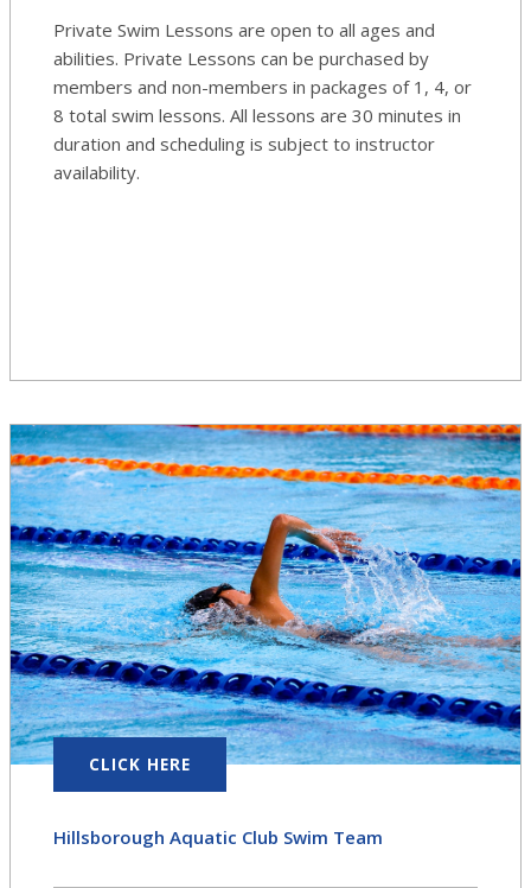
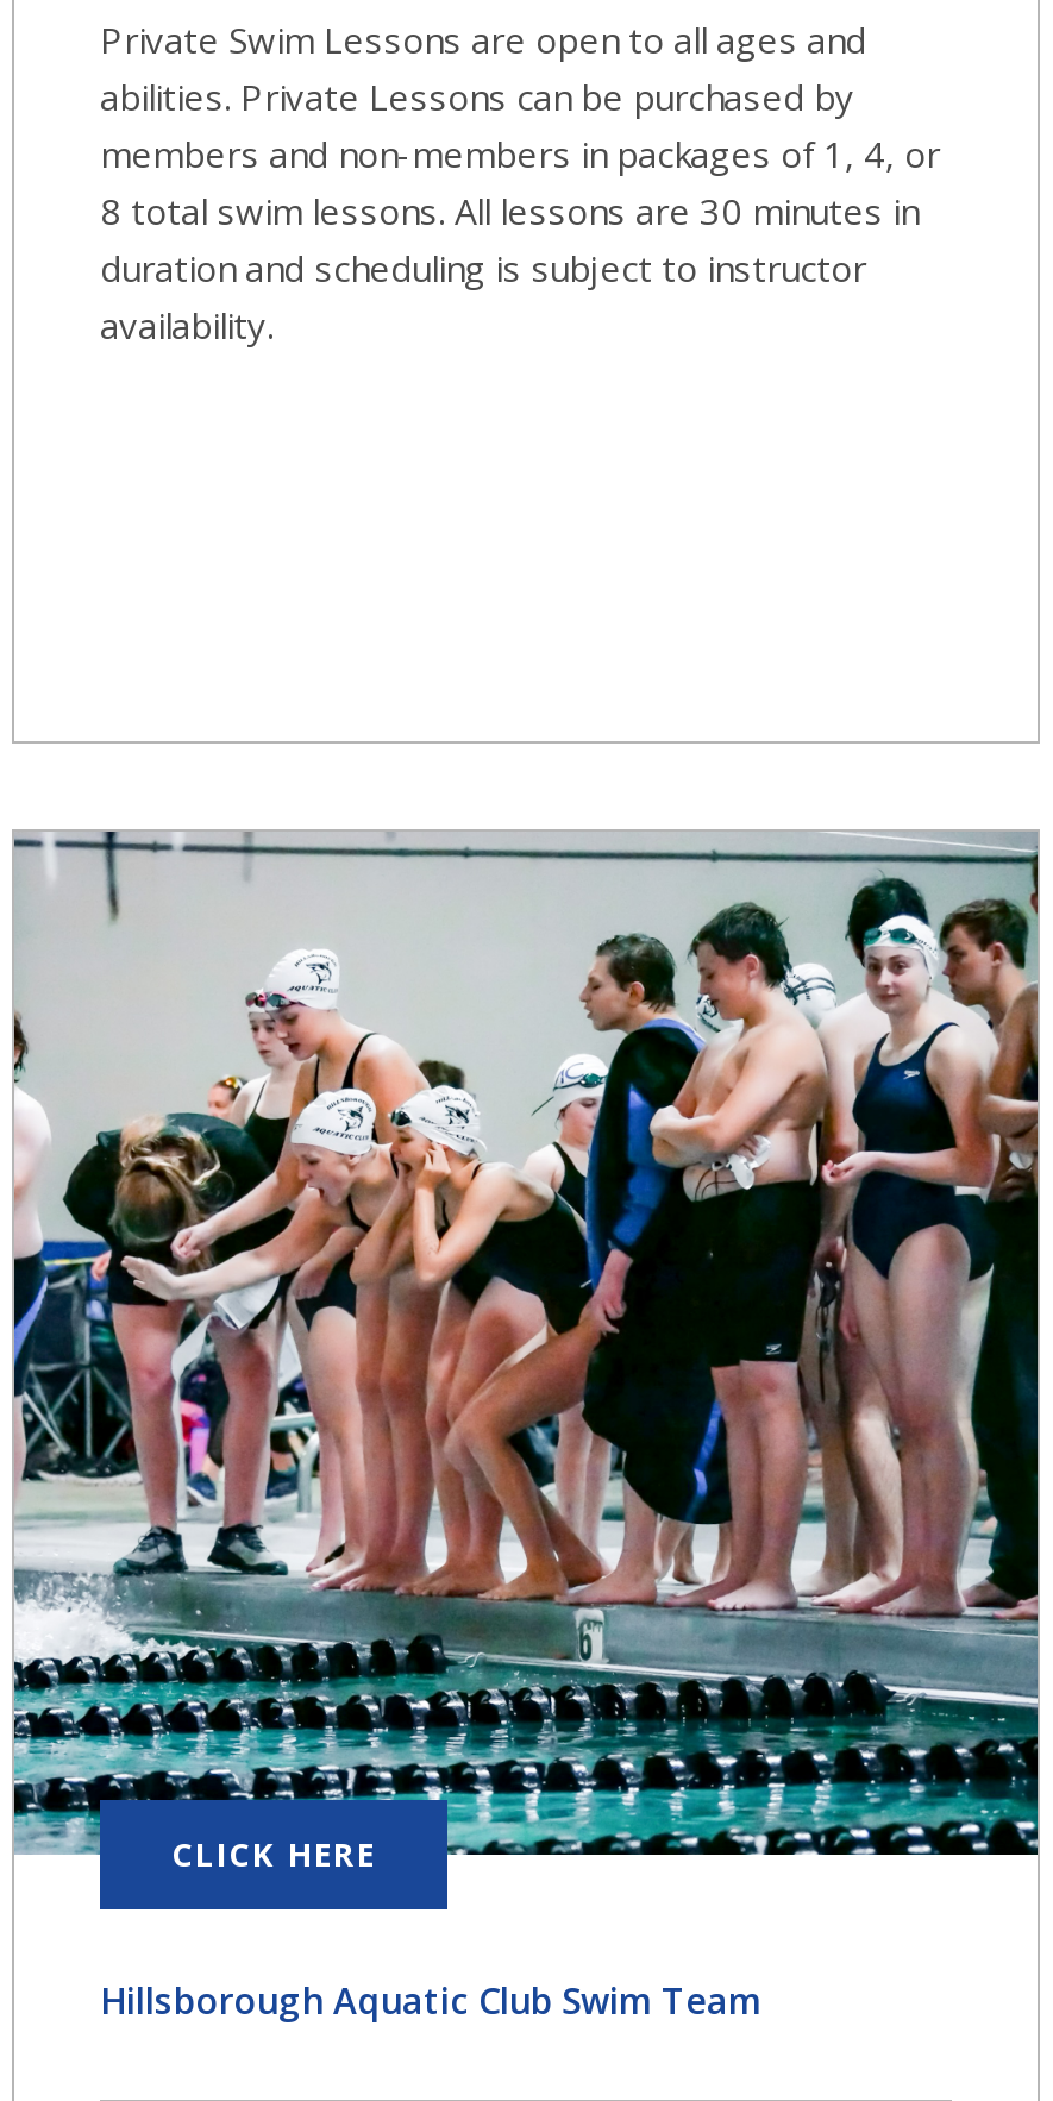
[9,424,522,767] [image] -> [12,829,1040,1859] [image]

